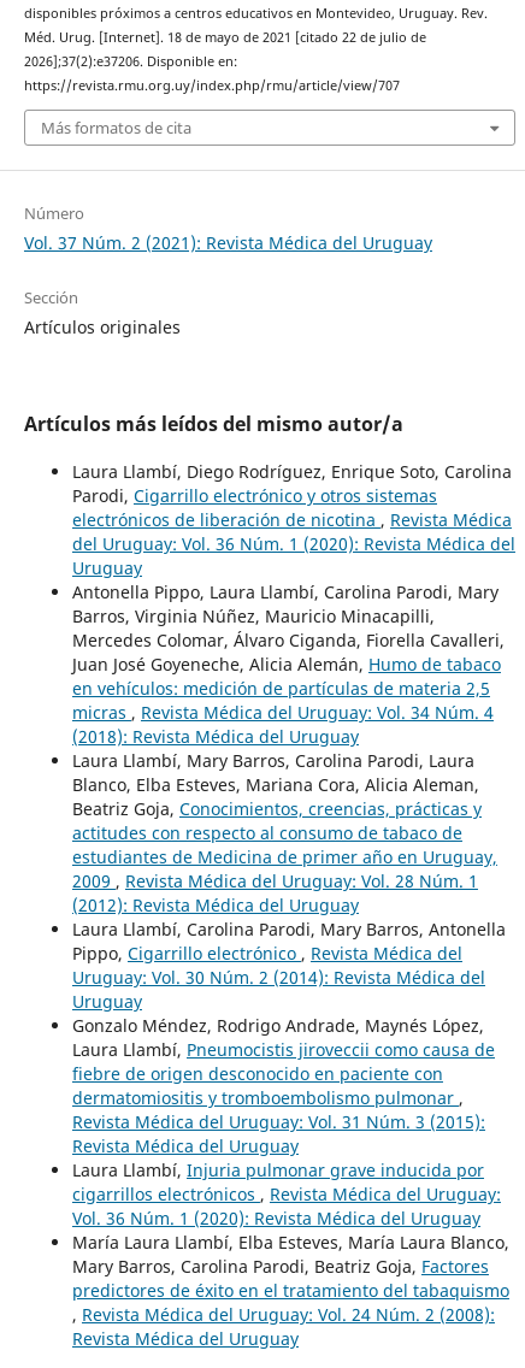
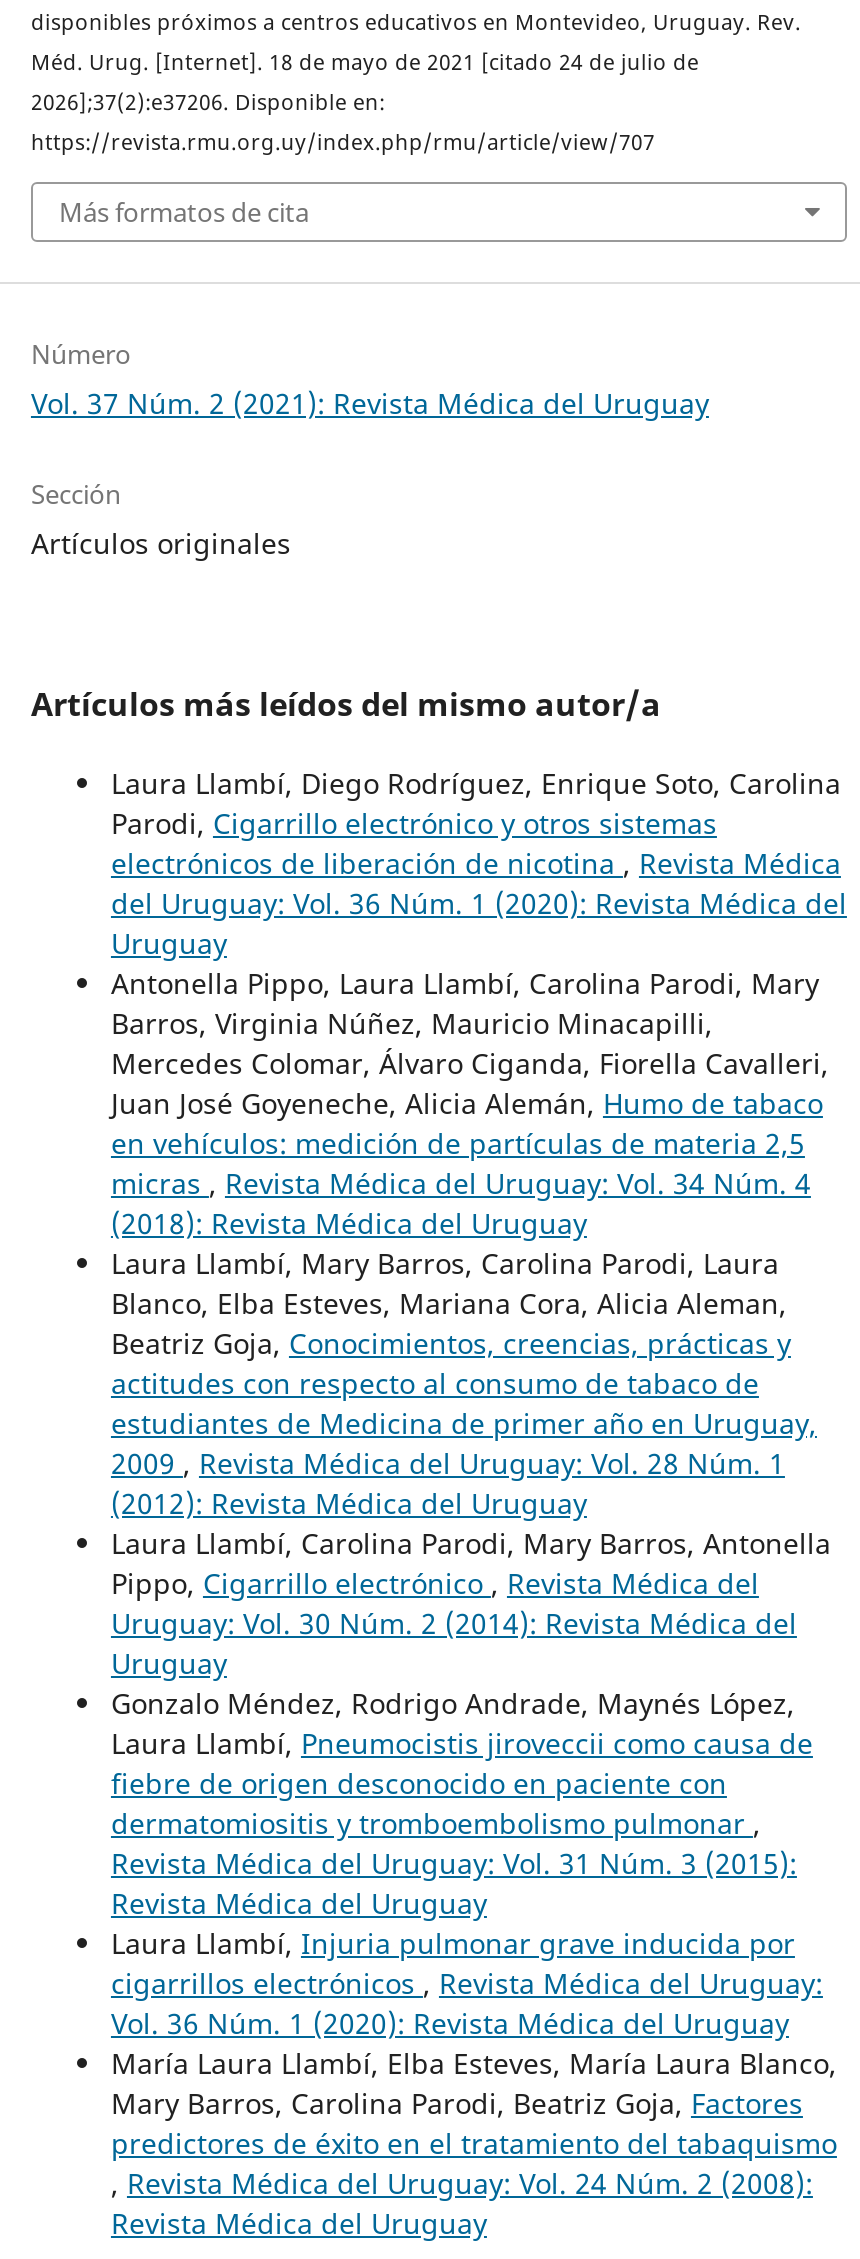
[24,29,426,45] Méd. Urug. [Internet]. 18 de mayo de 2021 [citado 22 de julio de -> [31,47,699,75] Méd. Urug. [Internet]. 18 de mayo de 2021 [citado 24 de julio de

